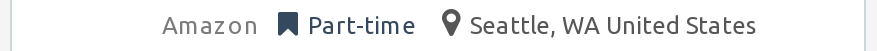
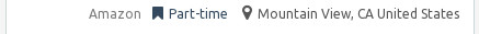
[470,12,756,38] Seattle, WA United States -> [258,7,459,21] Mountain View, CA United States

